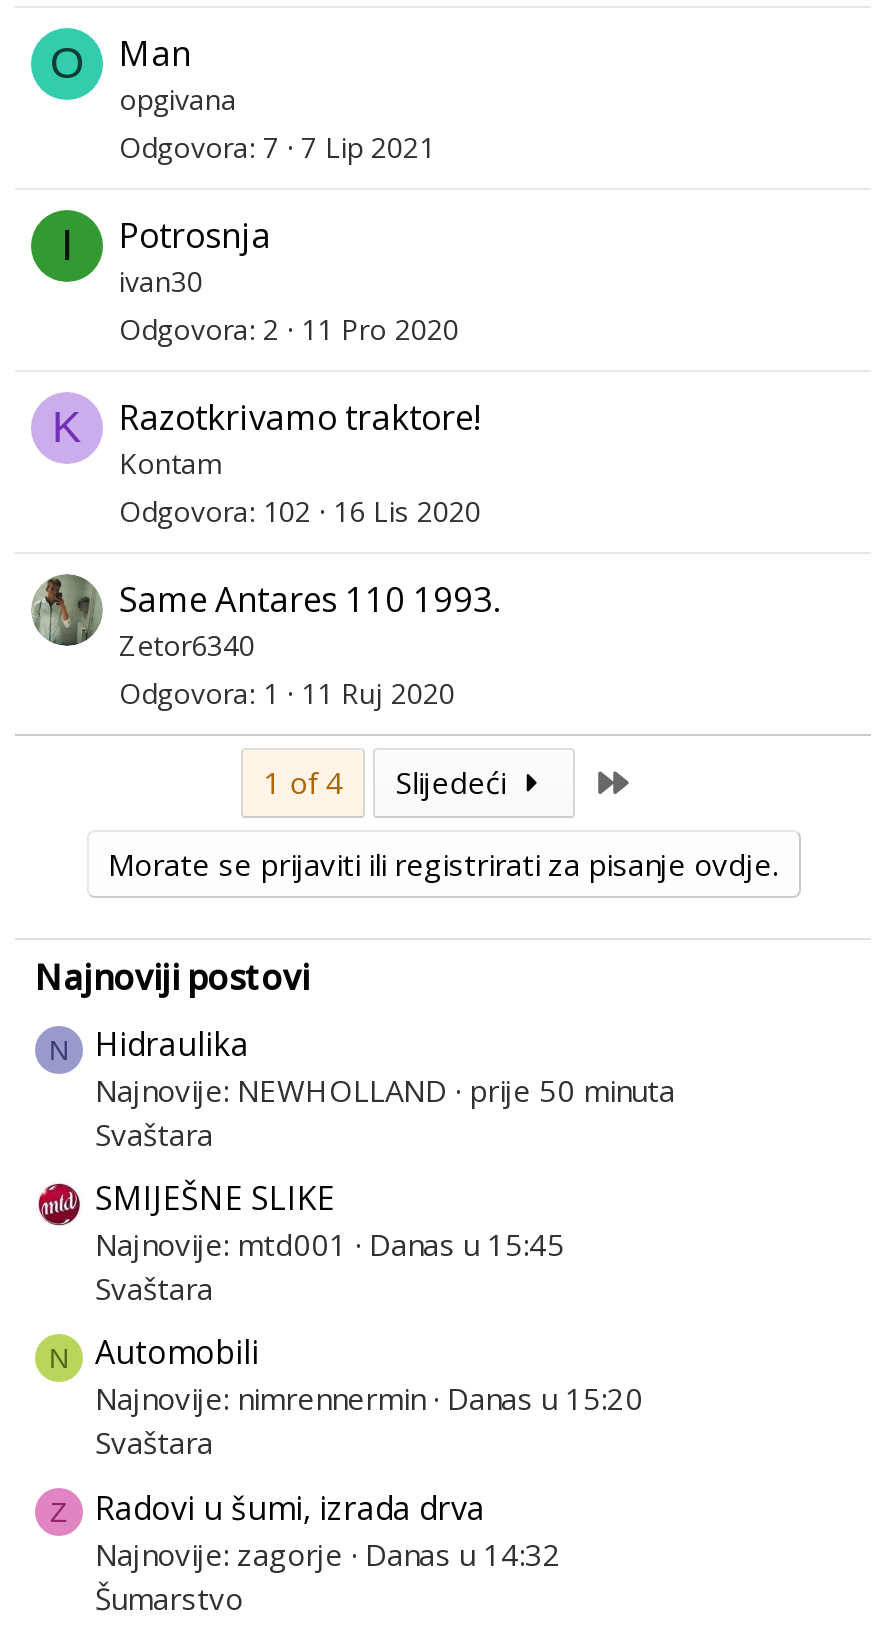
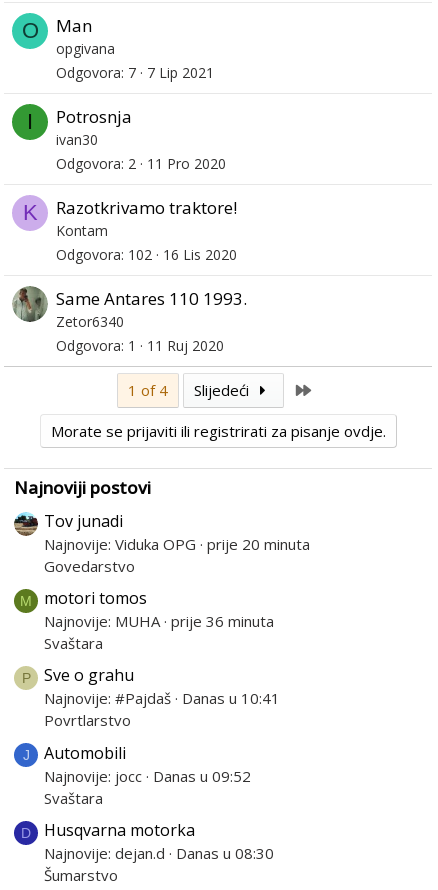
[49,1022,675,1110] N | Hidraulika | Najnovije: NEWHOLLAND prije 50 minuta -> [20,510,310,631] Tov junadi | Najnovije: Viduka OPG prije 20 minuta | Govedarstvo | M | motori tomos | Najnovije: MUHA prije 36 minuta
[95,1176,565,1308] SMIJEŠNE SLIKE | Najnovije: mtd001 Danas u 15:45 | Svaštara -> [21,664,280,730] P | Sve o grahu | Najnovije: #Pajdaš Danas u 10:41 | Povrtlarstvo
[49,1342,69,1374] N -> [22,747,29,763] J
[95,1379,643,1419] Najnovije: nimrennermin Danas u 15:20 -> [44,765,251,785] Najnovije: jocc Danas u 09:52
[50,1485,561,1573] Z | Radovi u šumi, izrada drva | Najnovije: zagorje Danas u 14:32 -> [21,819,274,863] D | Husqvarna motorka | Najnovije: dejan.d Danas u 08:30

